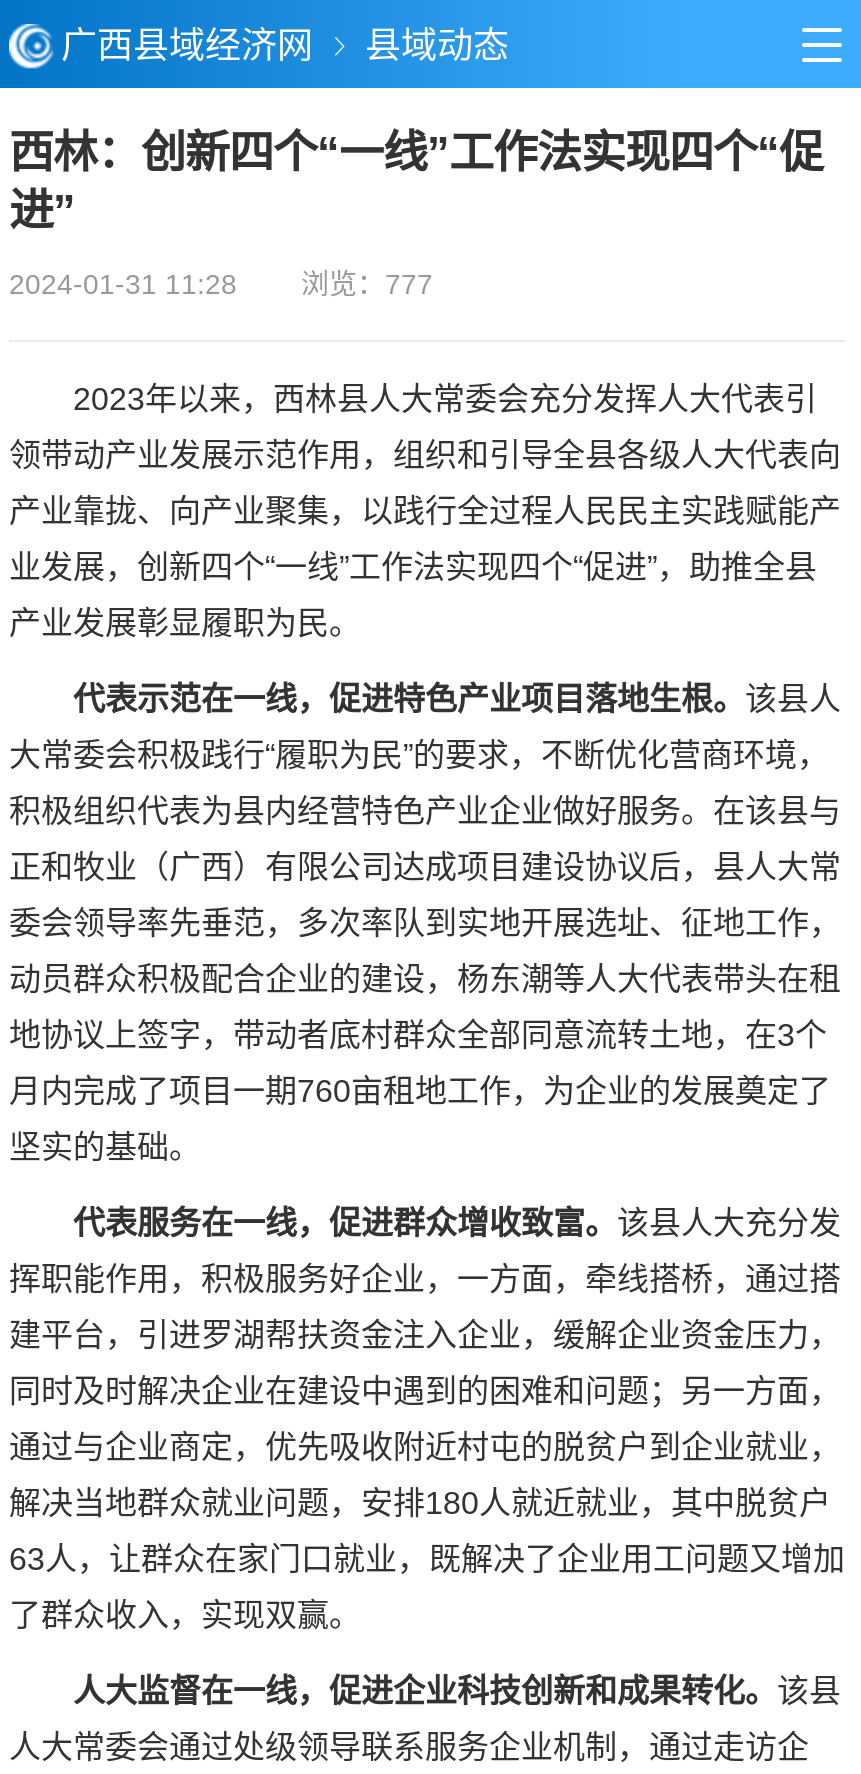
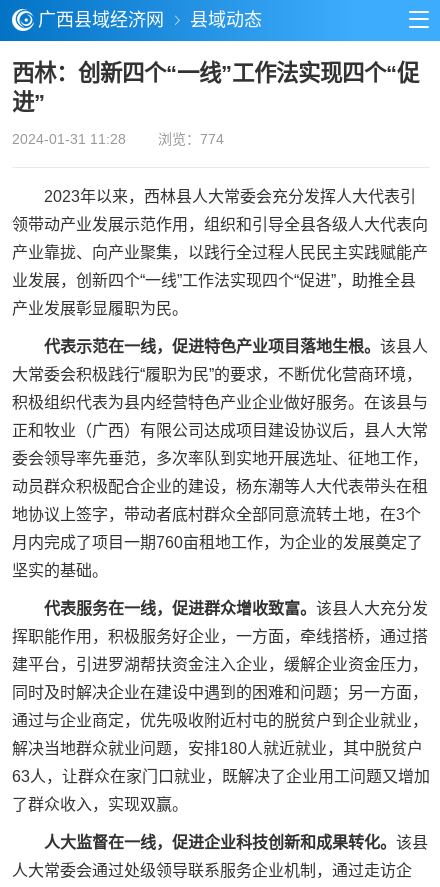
[9,268,433,300] 2024-01-31 11:28浏览：777 -> [12,131,224,147] 2024-01-31 11:28浏览：774

